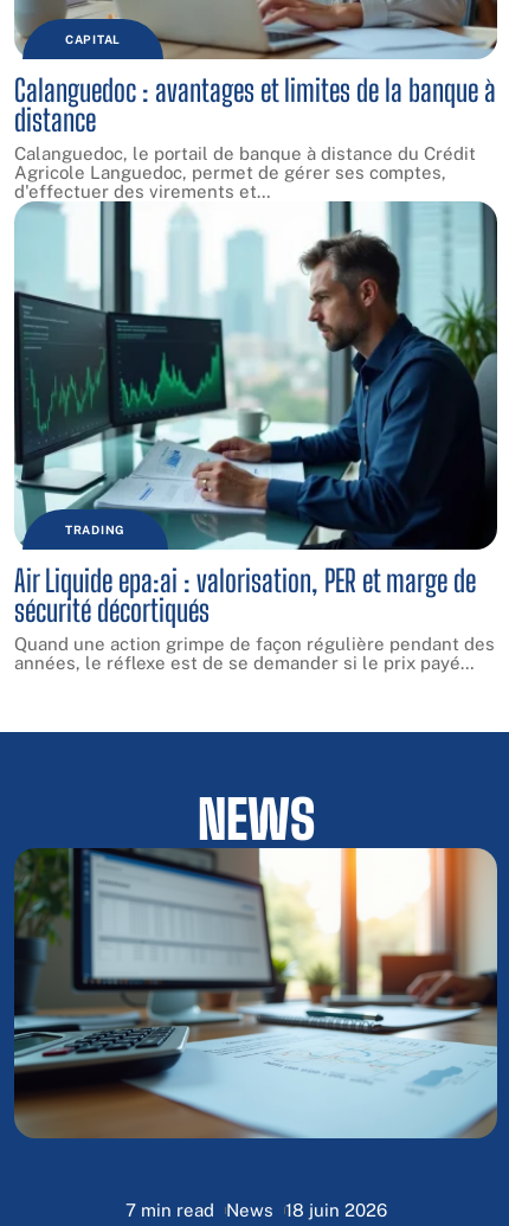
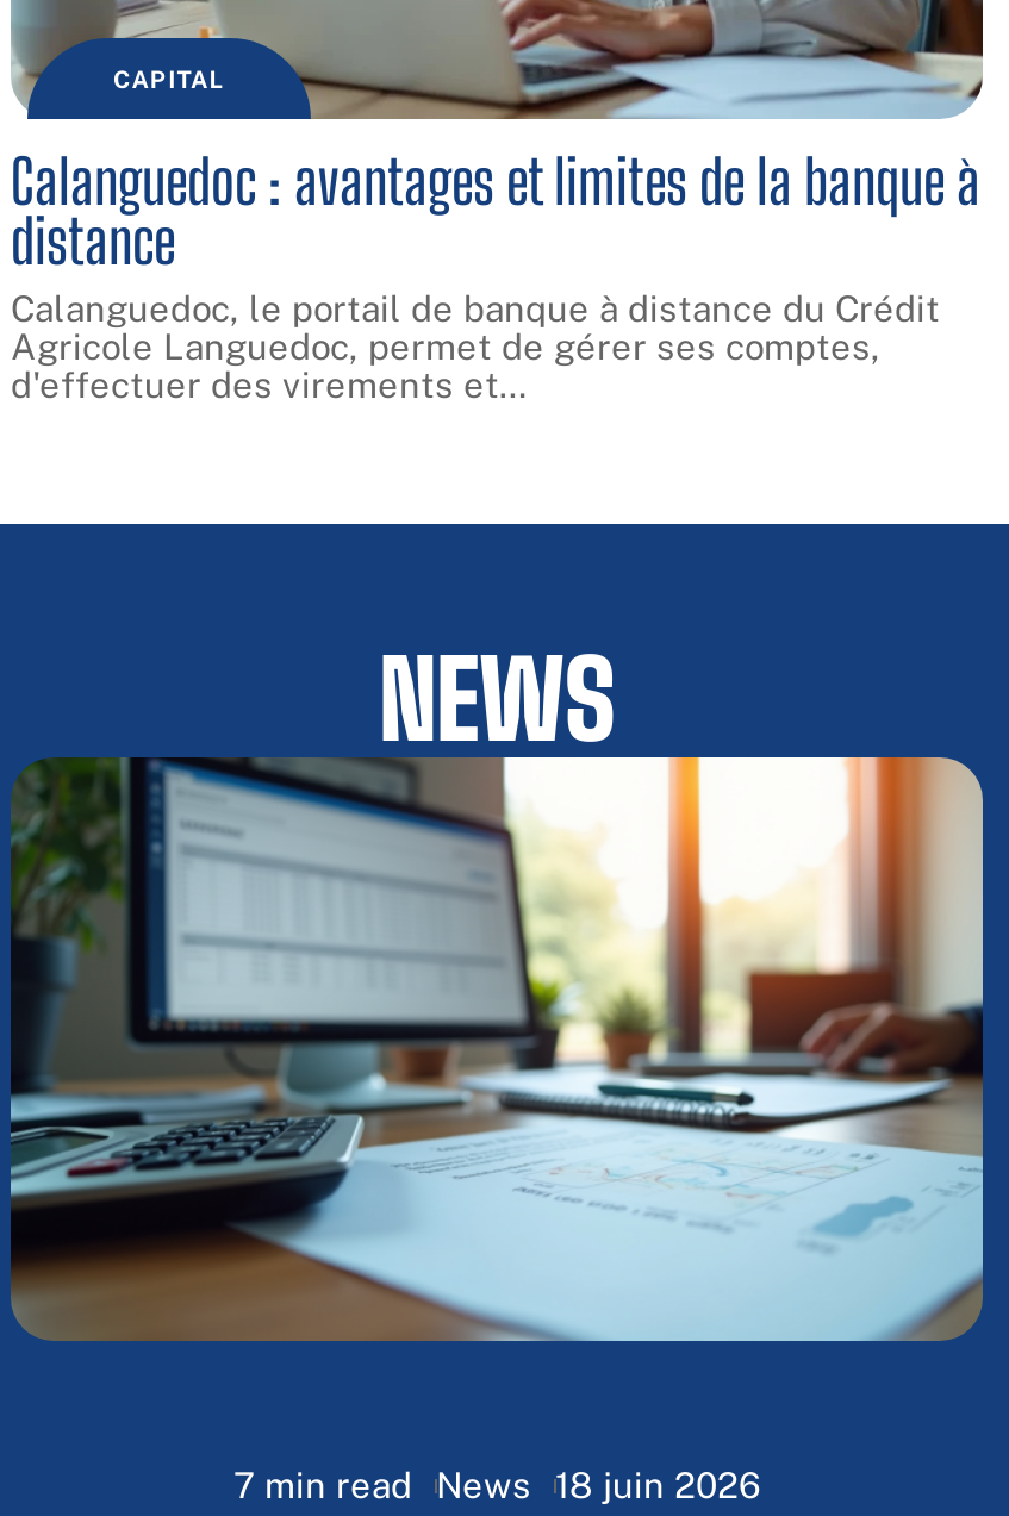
[14,200,498,673] [image] | TRADING | Air Liquide epa:ai : valorisation, PER et marge de | sécurité décortiqués | Quand une action grimpe de façon régulière pendant des | années, le réflexe est de se demander si le prix payé… -> none

